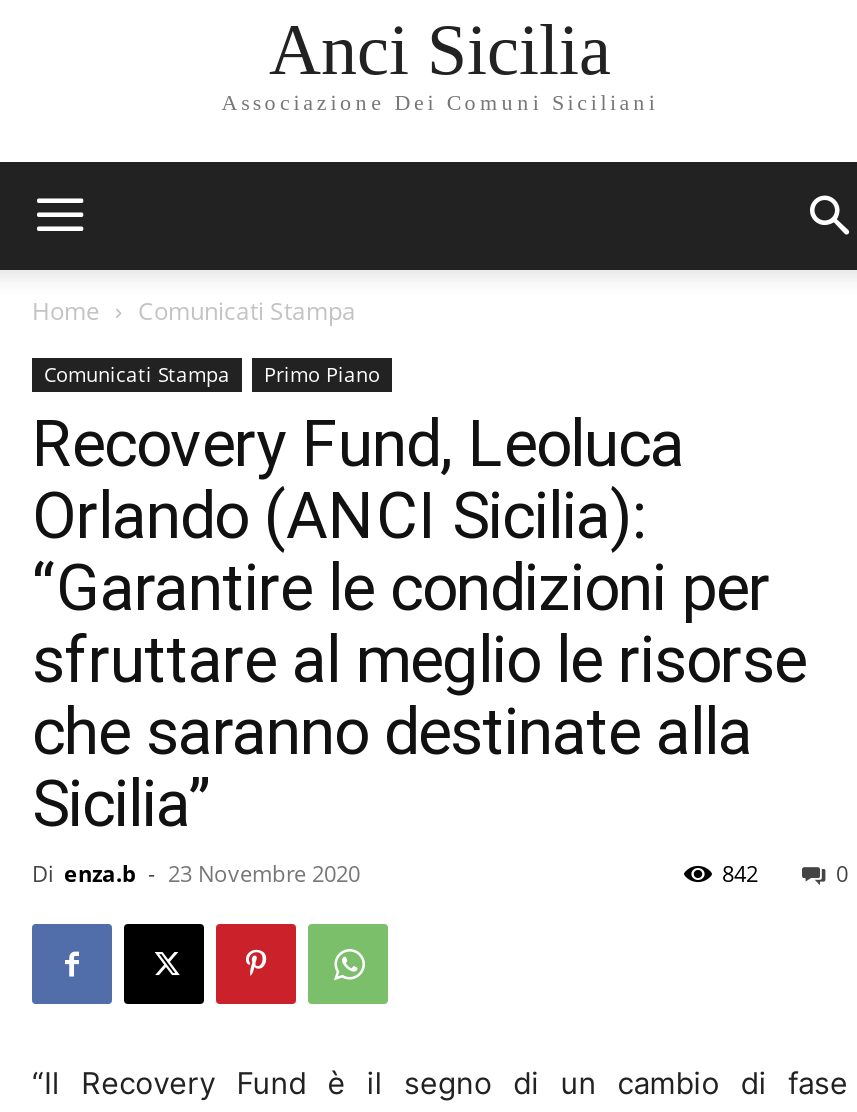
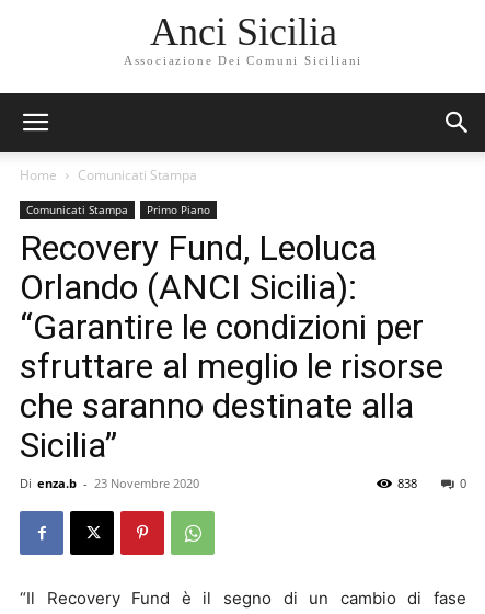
[722,858,758,888] 842 -> [397,475,417,491] 838

